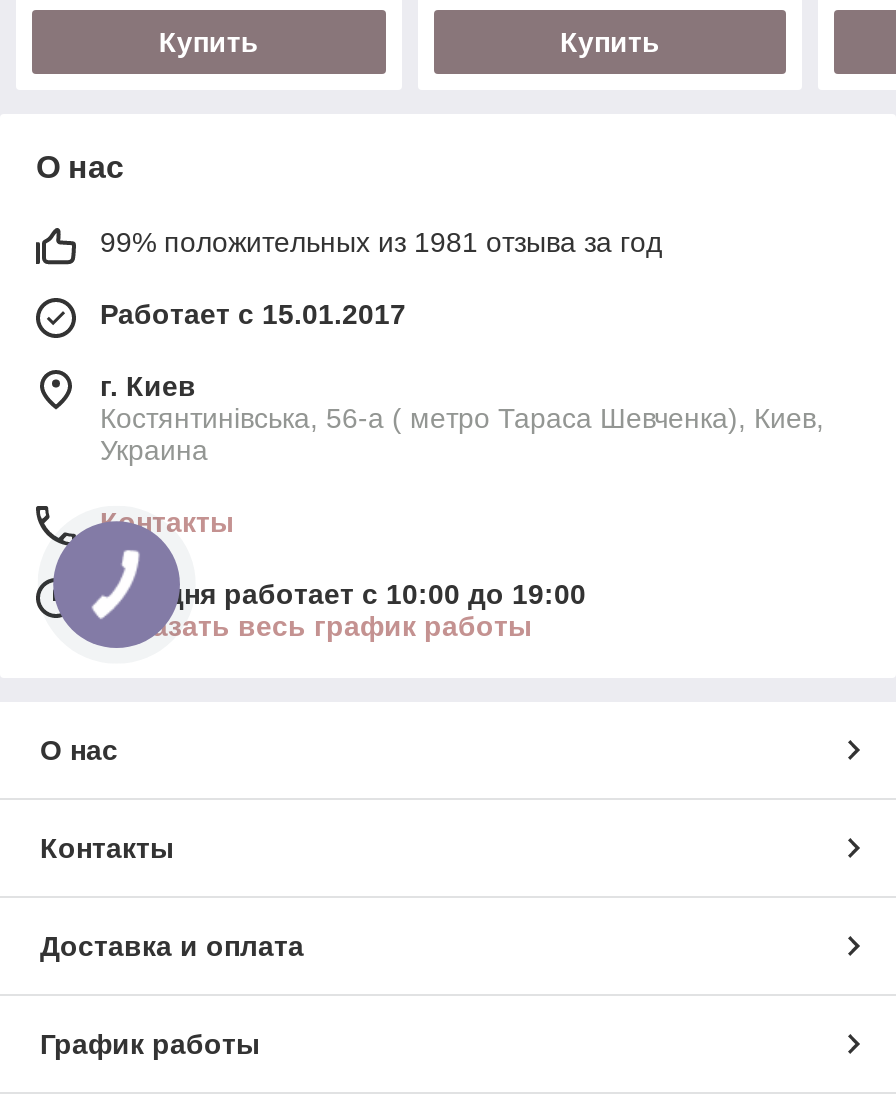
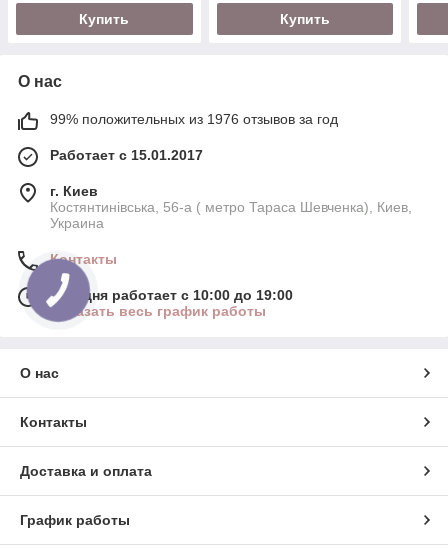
[100,225,662,257] 99% положительных из 1981 отзыва за год -> [50,111,338,127] 99% положительных из 1976 отзывов за год

